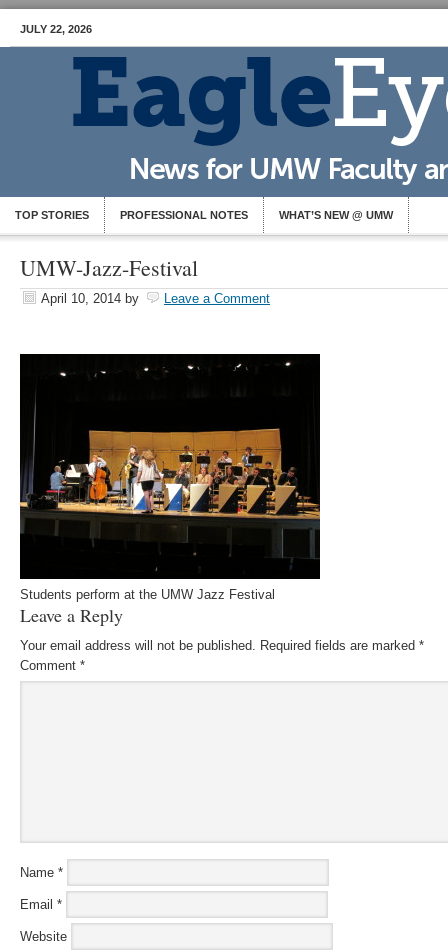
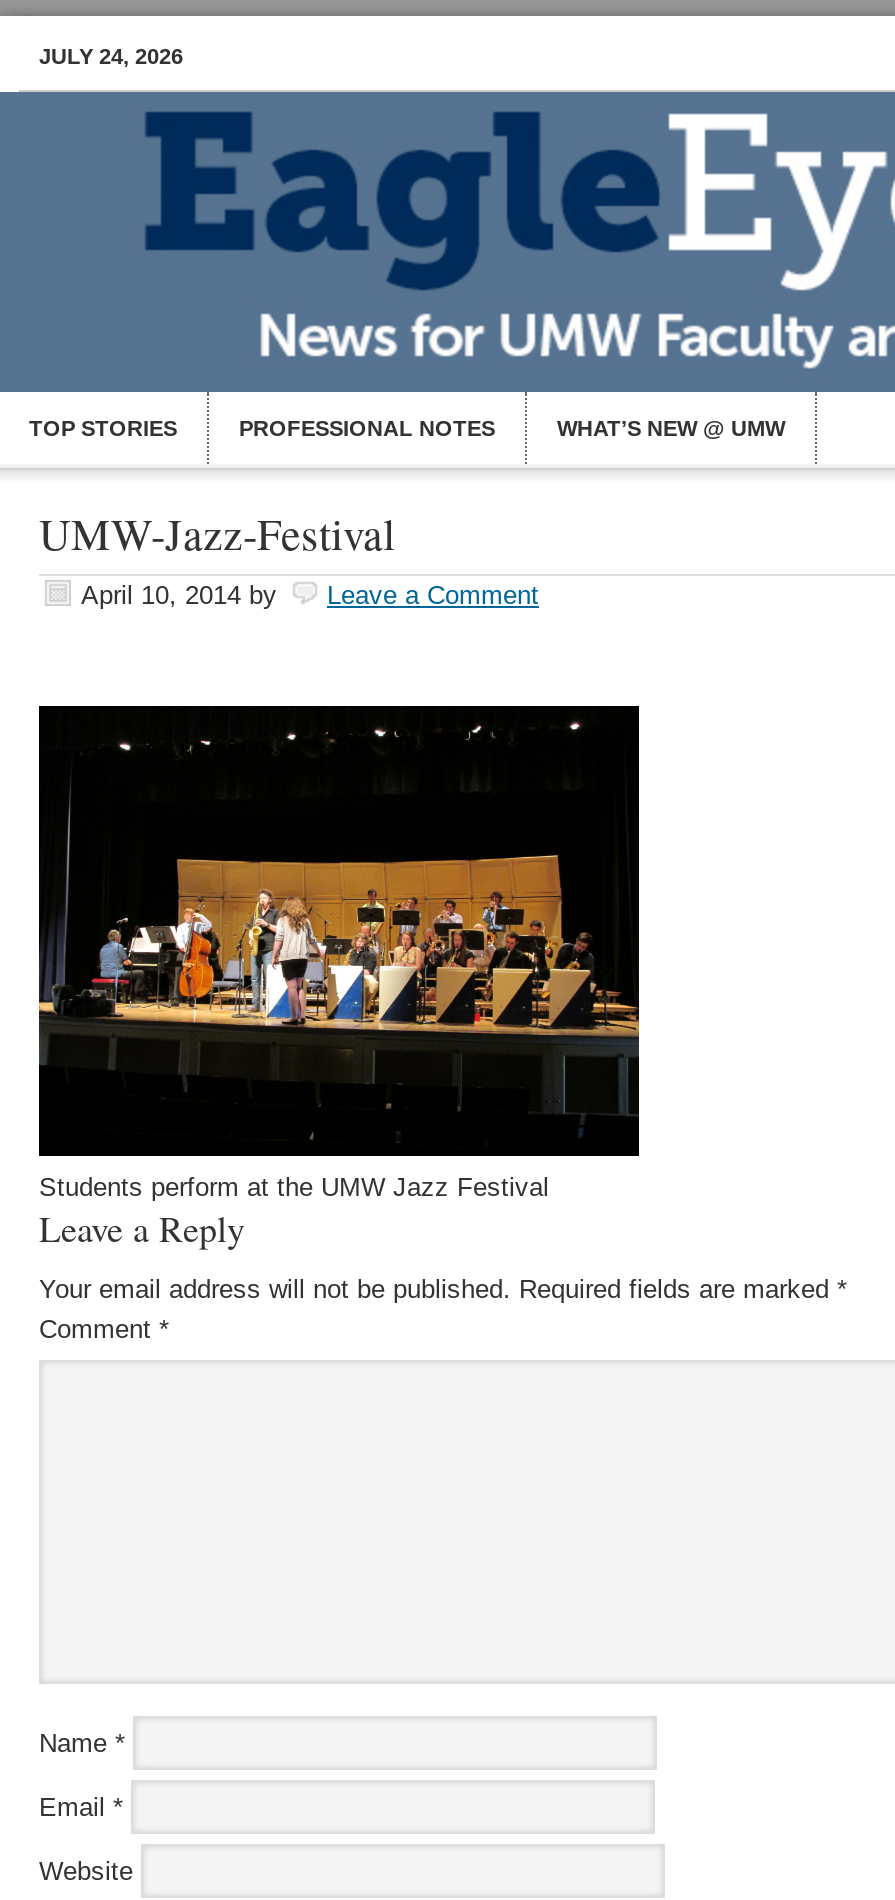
[20,23,92,35] JULY 22, 2026 -> [39,44,183,68] JULY 24, 2026

